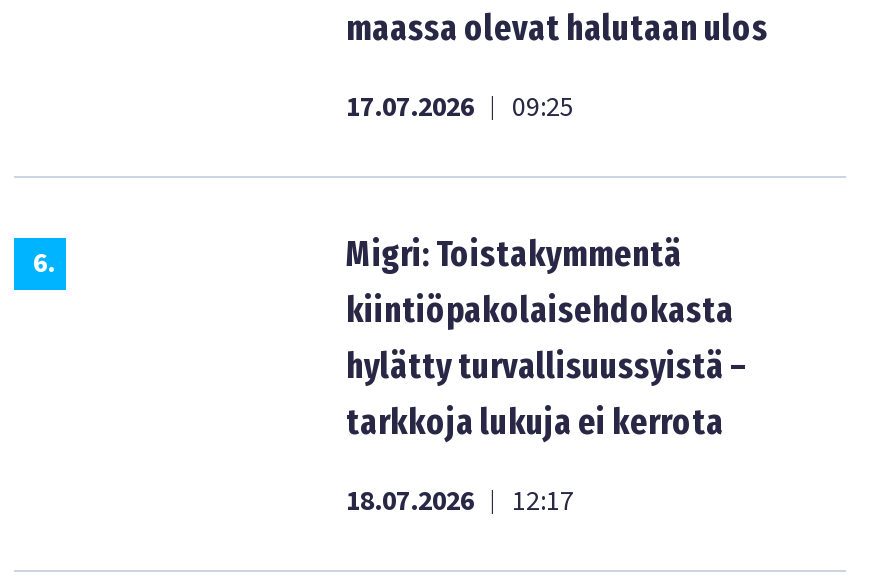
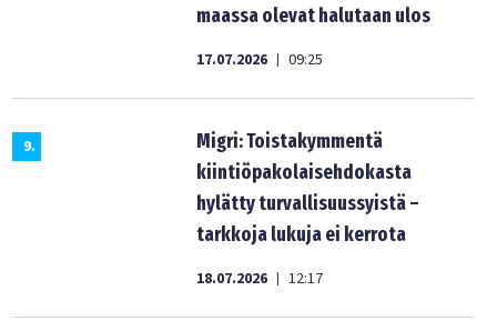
[33,244,55,284] 6. -> [23,136,35,158] 9.

